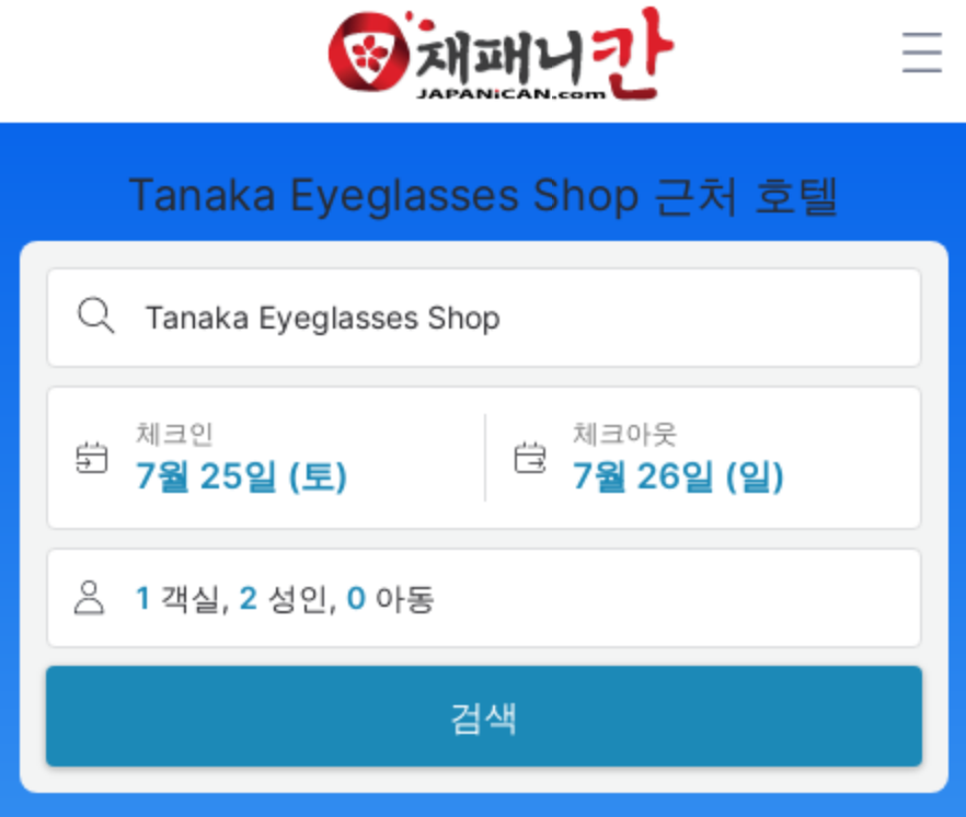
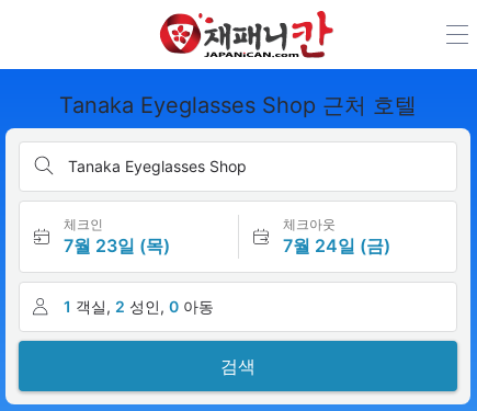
[136,453,348,497] 7월 25일 (토) -> [64,235,170,256] 7월 23일 (목)
[573,453,785,497] 7월 26일 (일) -> [282,235,390,256] 7월 24일 (금)

